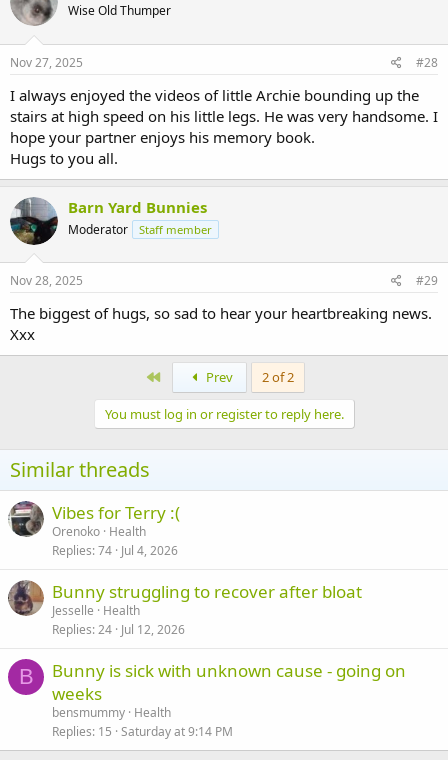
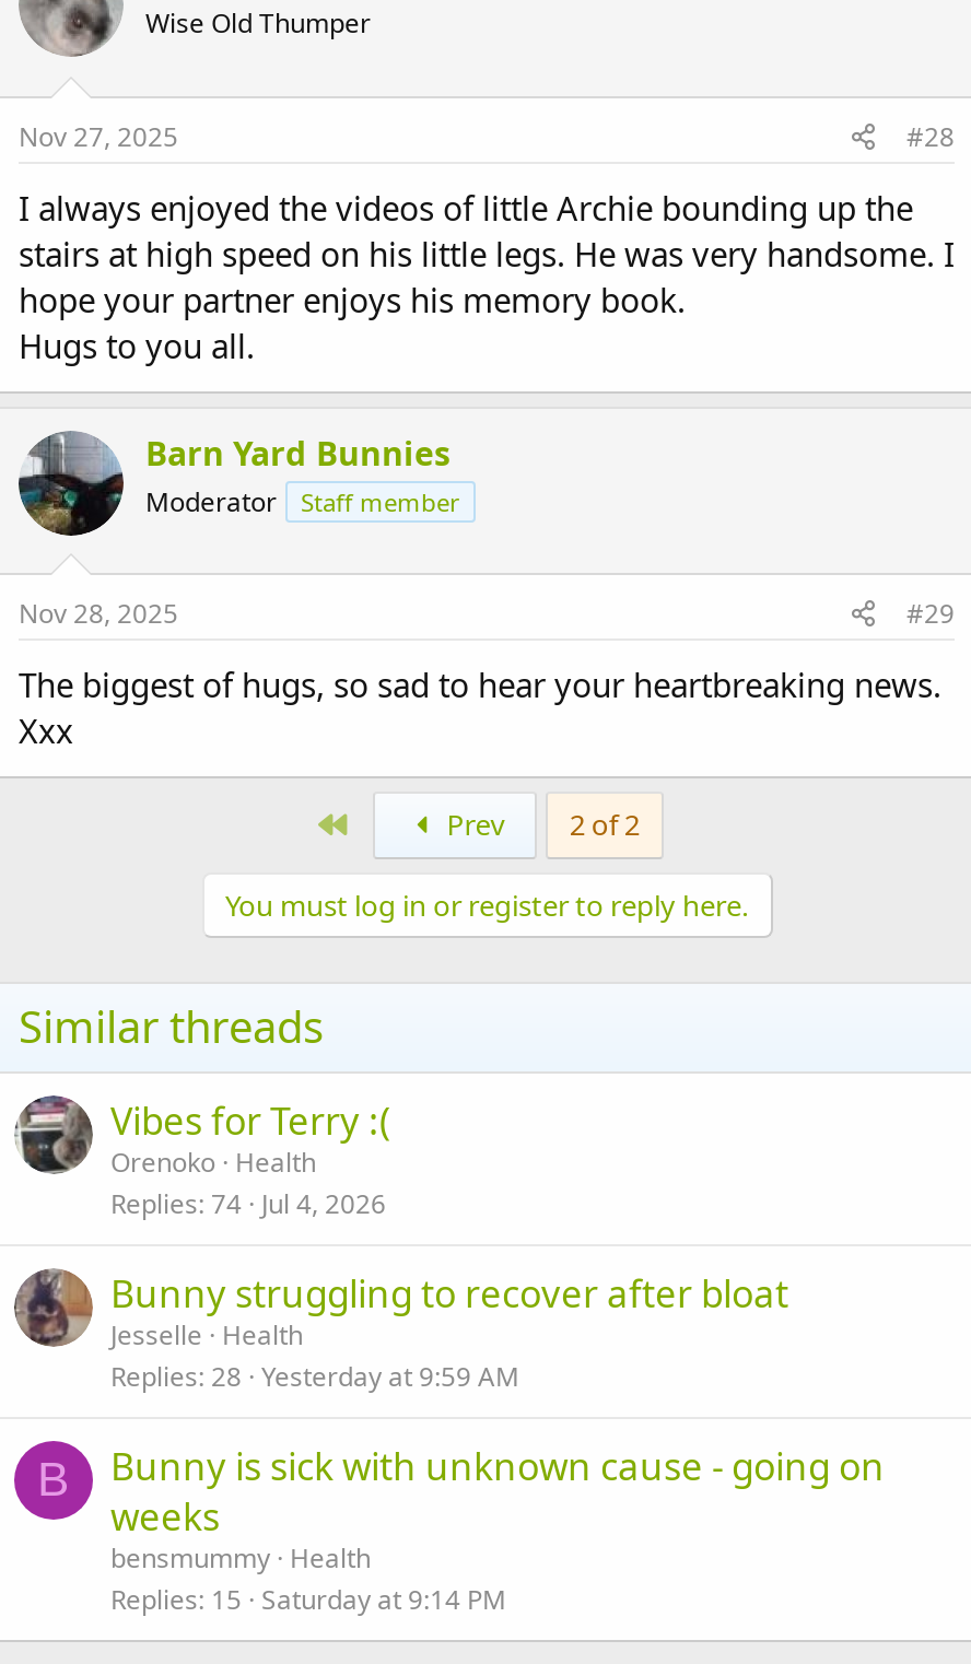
[52,621,185,638] Replies 24 Jul 12, 2026 -> [110,1358,519,1395] Replies 28 Yesterday at 9:59 AM

